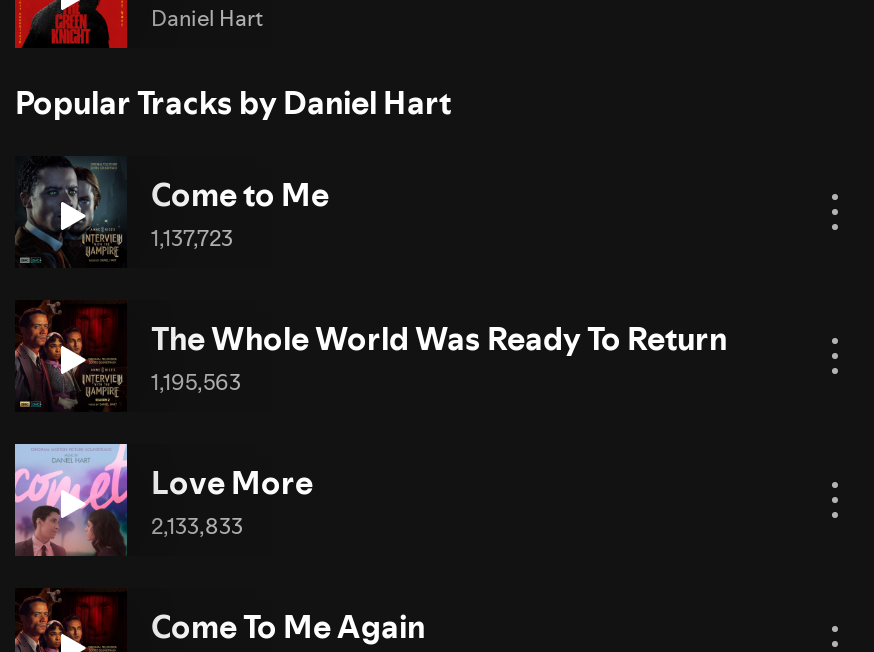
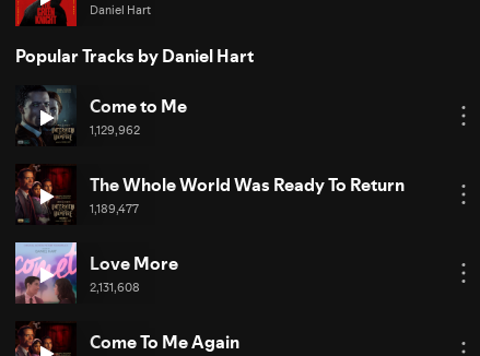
[151,223,233,253] 1,137,723 -> [90,122,140,138] 1,129,962
[151,367,241,397] 1,195,563 -> [90,201,139,217] 1,189,477
[151,511,243,541] 2,133,833 -> [90,279,140,296] 2,131,608

